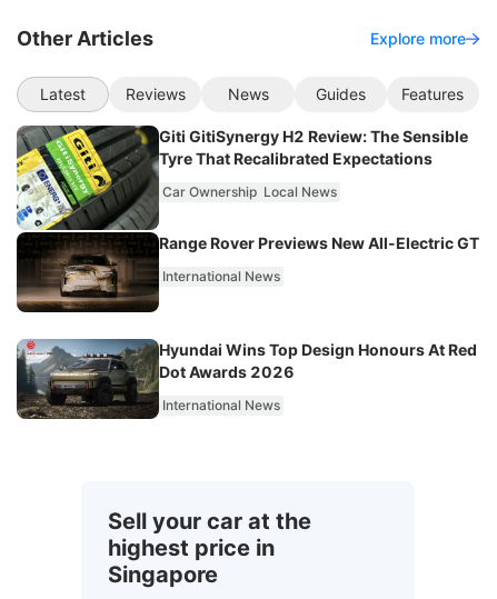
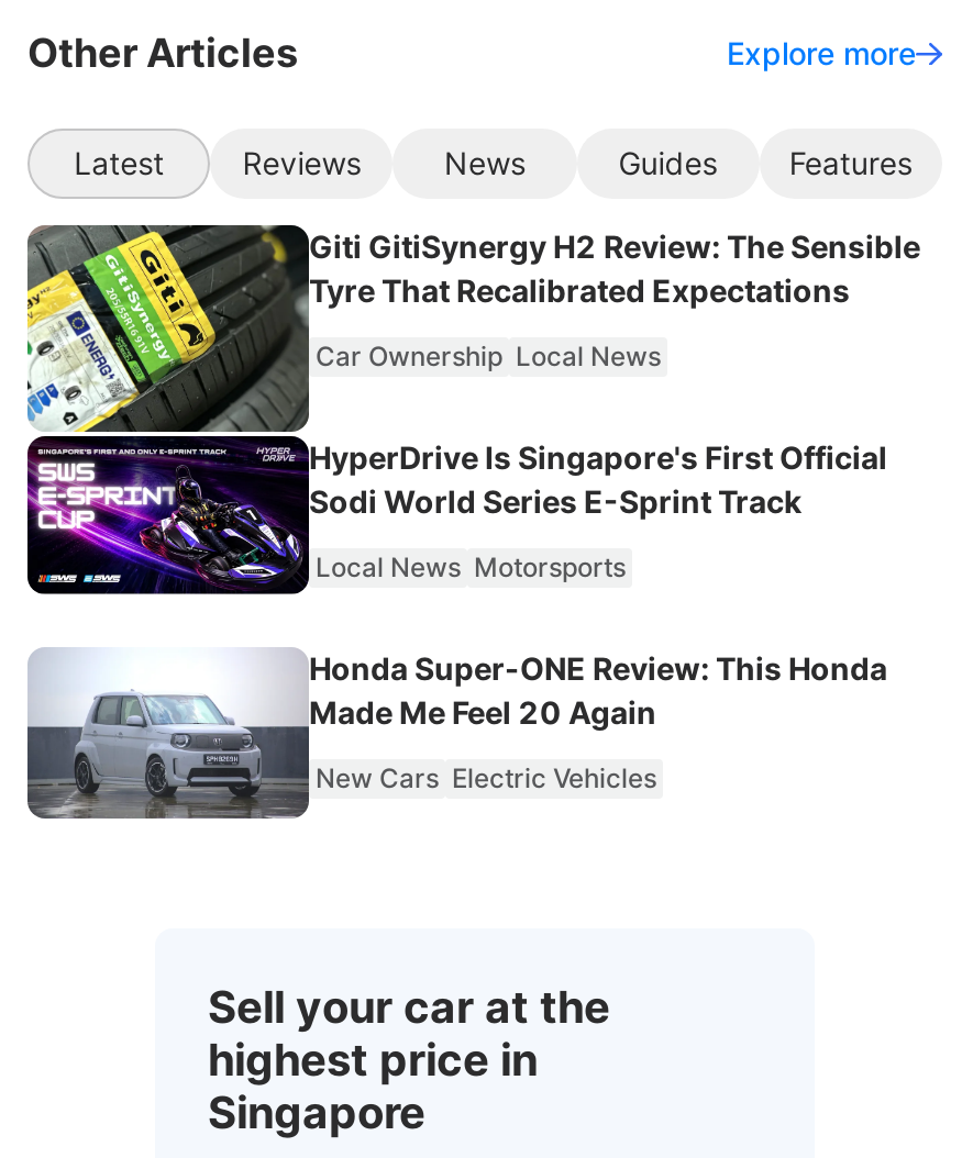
[16,233,479,312] [image] | Range Rover Previews New All-Electric GT -> [25,438,887,594] [image] | HyperDrive Is Singapore's First Official | Sodi World Series E-Sprint Track
[162,268,280,284] International News -> [316,550,626,583] Local News Motorsports
[16,338,477,426] [image] | Hyundai Wins Top Design Honours At Red | Dot Awards 2026 -> [25,647,887,821] [image] | Honda Super-ONE Review: This Honda | Made Me Feel 20 Again
[162,397,280,413] International News -> [316,761,656,794] New Cars Electric Vehicles

